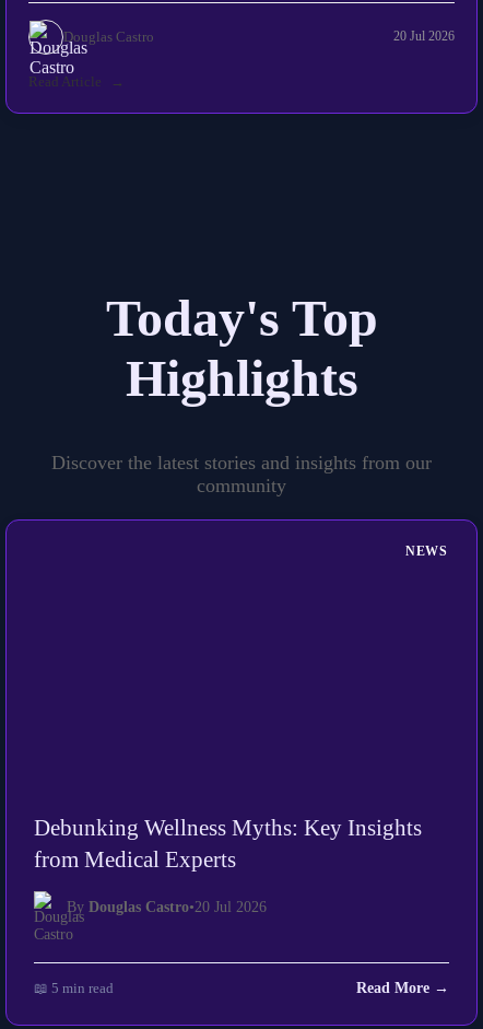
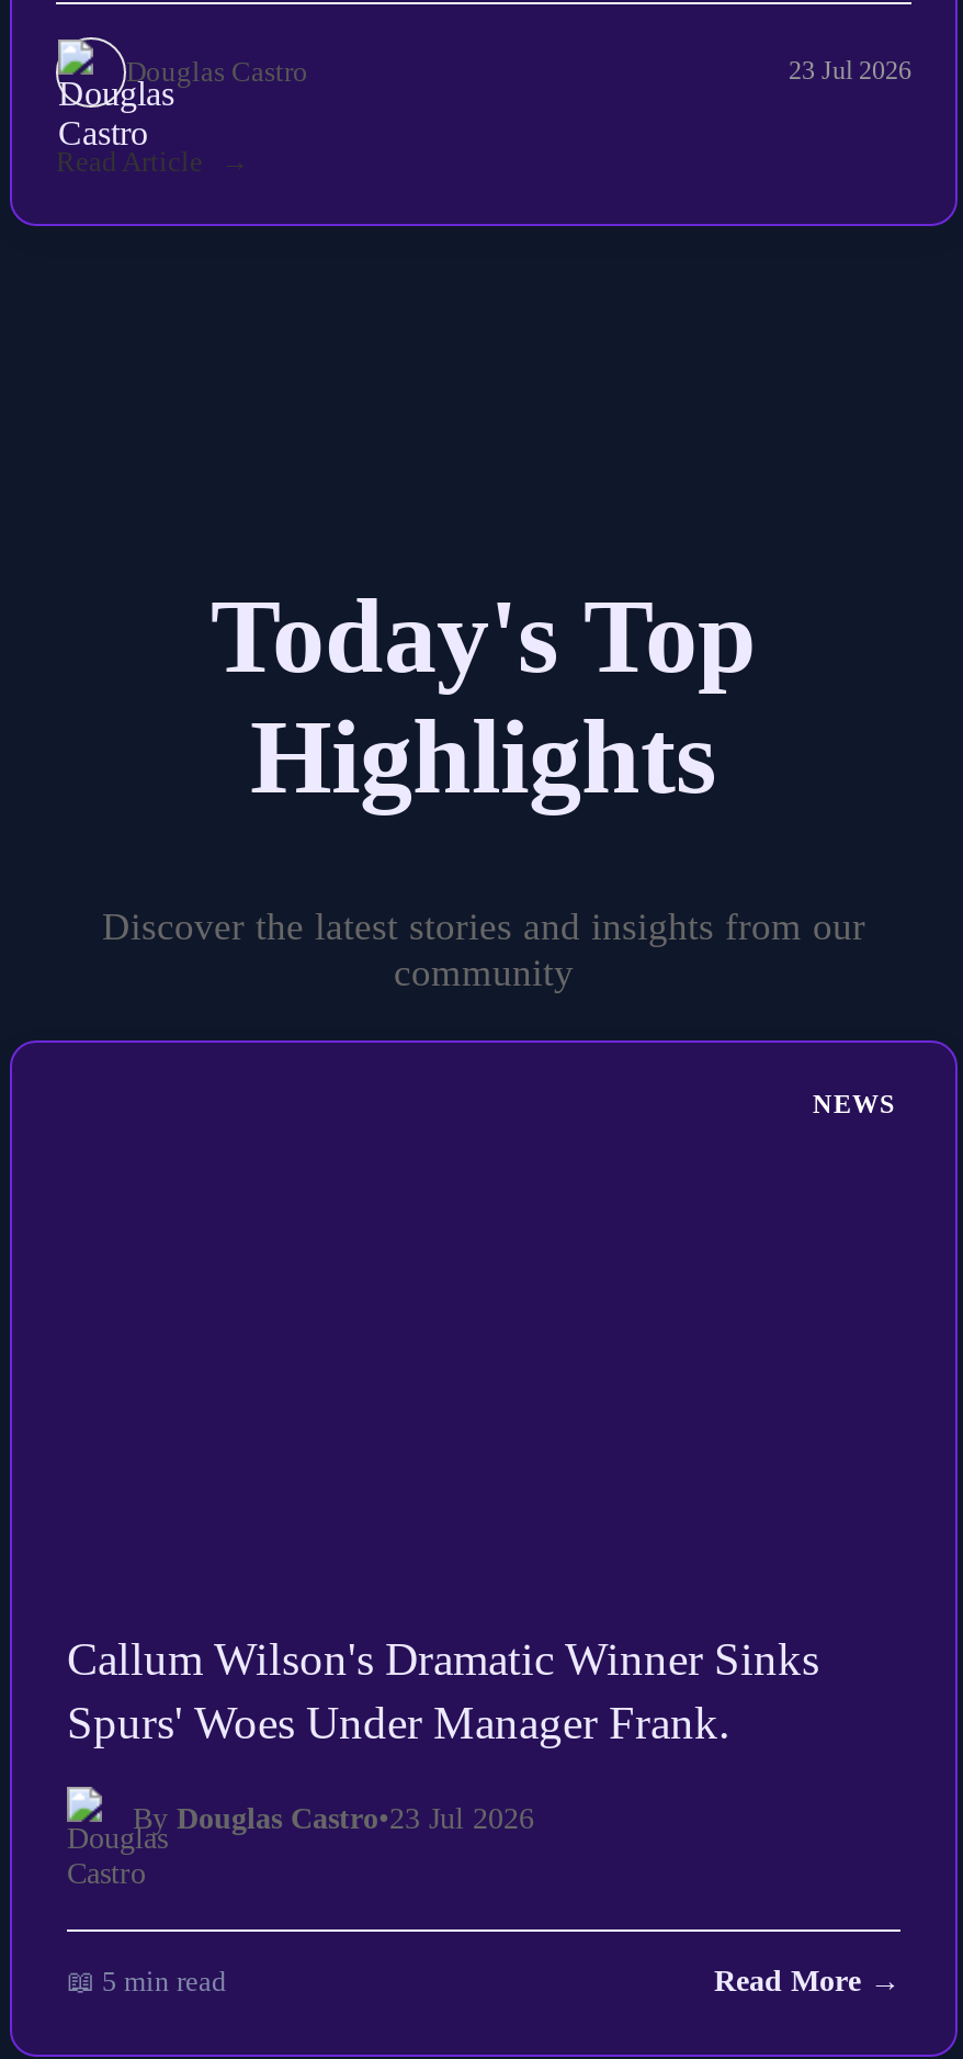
[393,29,455,44] 20 Jul 2026 -> [789,55,911,86] 23 Jul 2026
[34,815,422,872] Debunking Wellness Myths: Key Insights | from Medical Experts -> [67,1633,819,1747] Callum Wilson's Dramatic Winner Sinks | Spurs' Woes Under Manager Frank.
[67,899,267,915] By Douglas Castro•20 Jul 2026 -> [133,1802,534,1835] By Douglas Castro•23 Jul 2026

